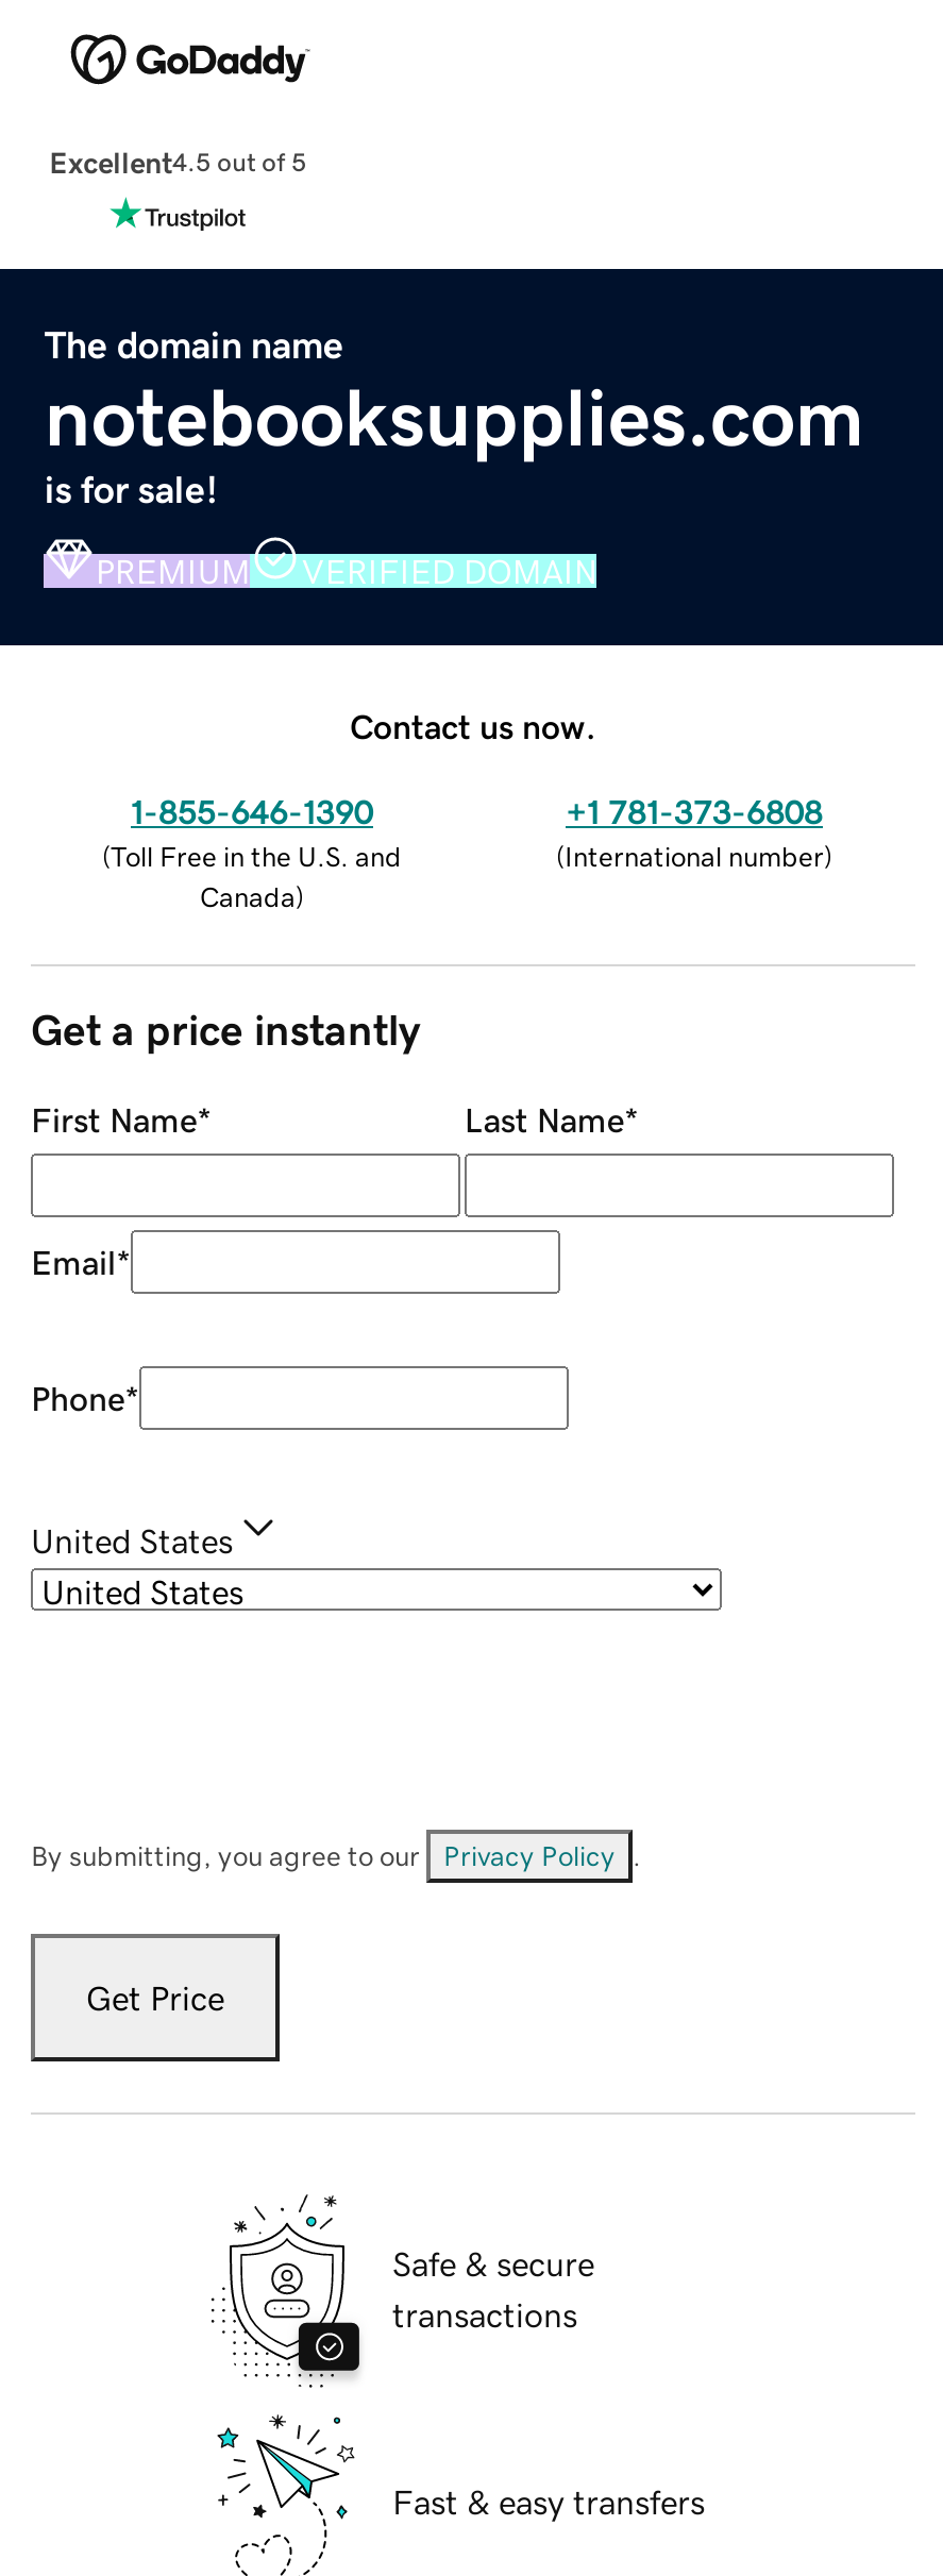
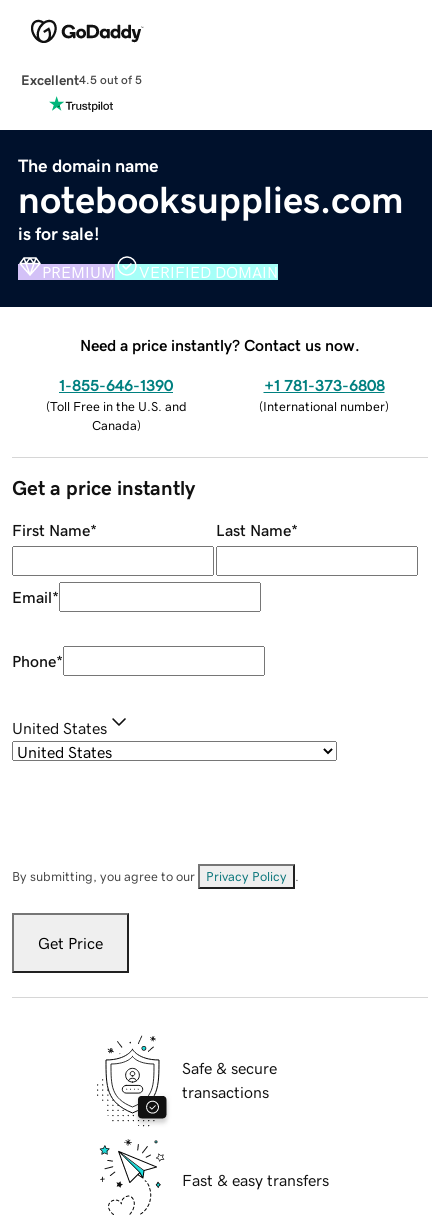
[350,708,596,742] Contact us now. -> [80,337,360,353] Need a price instantly? Contact us now.

